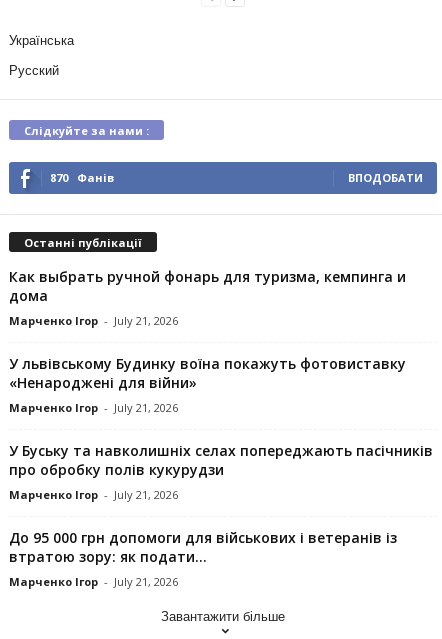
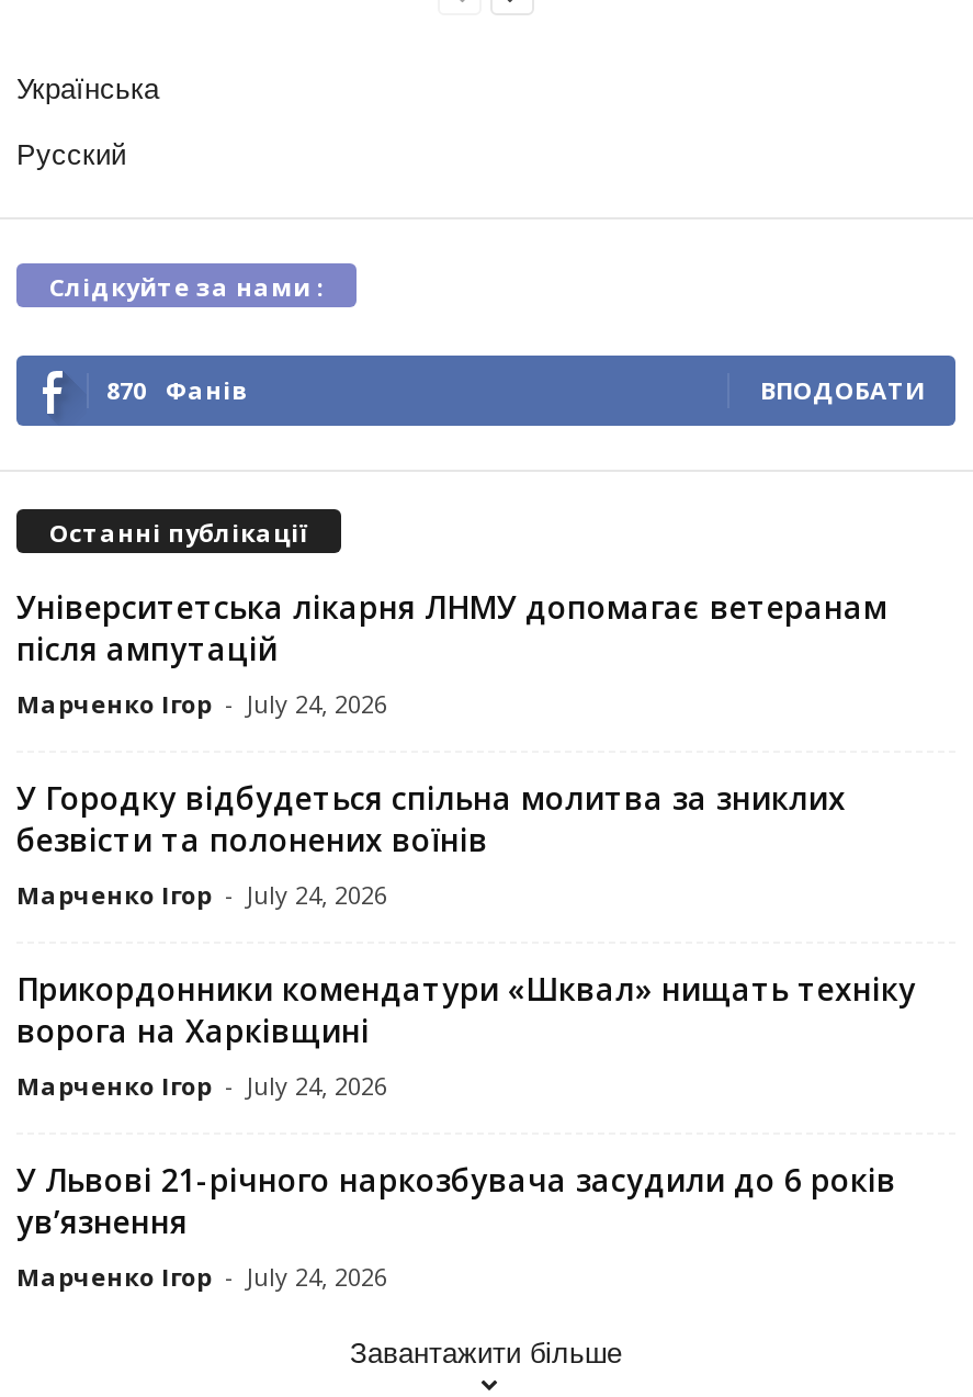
[9,266,406,327] Как выбрать ручной фонарь для туризма, кемпинга и | дома | Марченко Ігор - July 21, 2026 -> [16,585,887,719] Університетська лікарня ЛНМУ допомагає ветеранам | після ампутацій | Марченко Ігор - July 24, 2026
[9,353,406,414] У львівському Будинку воїна покажуть фотовиставку | «Ненароджені для війни» | Марченко Ігор - July 21, 2026 -> [16,776,846,910] У Городку відбудеться спільна молитва за зниклих | безвісти та полонених воїнів | Марченко Ігор - July 24, 2026
[9,440,433,501] У Буську та навколишніх селах попереджають пасічників | про обробку полів кукурудзи | Марченко Ігор - July 21, 2026 -> [16,967,916,1101] Прикордонники комендатури «Шквал» нищать техніку | ворога на Харківщині | Марченко Ігор - July 24, 2026
[9,527,397,588] До 95 000 грн допомоги для військових і ветеранів із | втратою зору: як подати... | Марченко Ігор - July 21, 2026 -> [16,1158,896,1292] У Львові 21-річного наркозбувача засудили до 6 років | ув’язнення | Марченко Ігор - July 24, 2026

